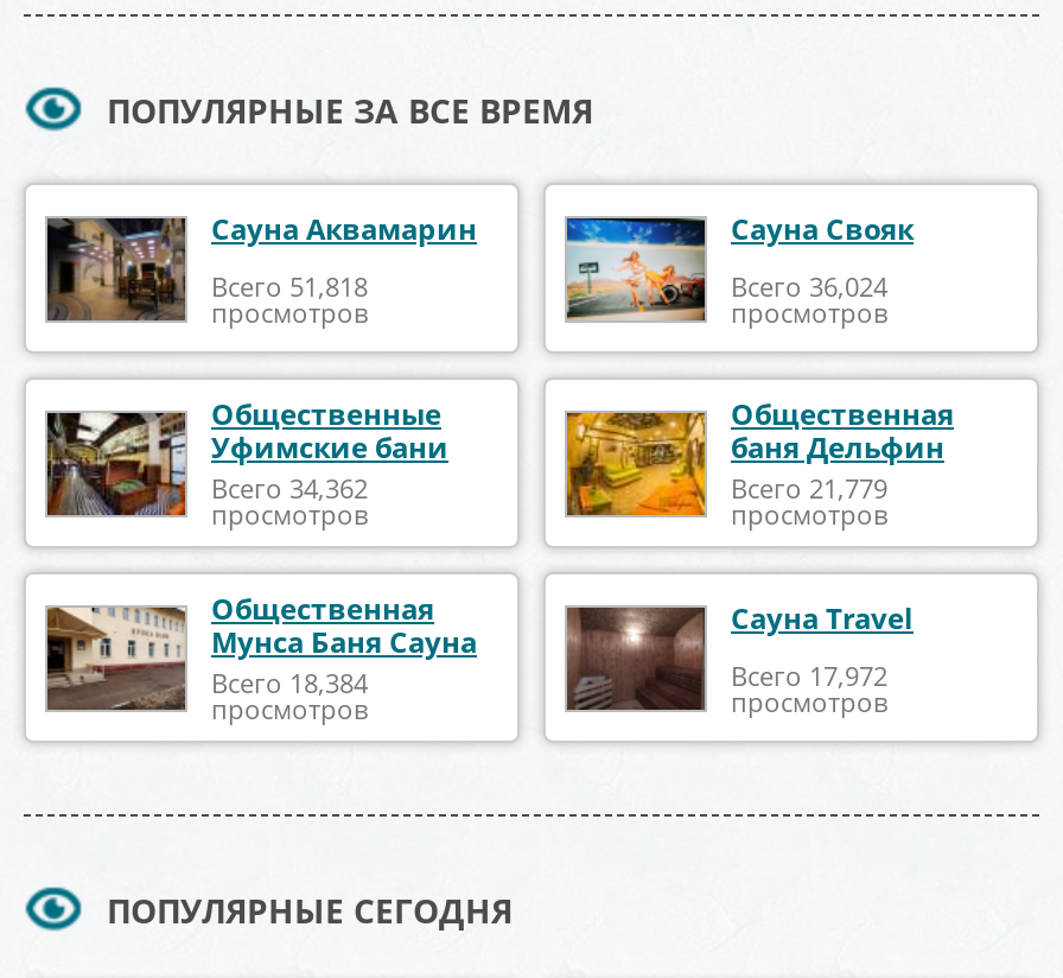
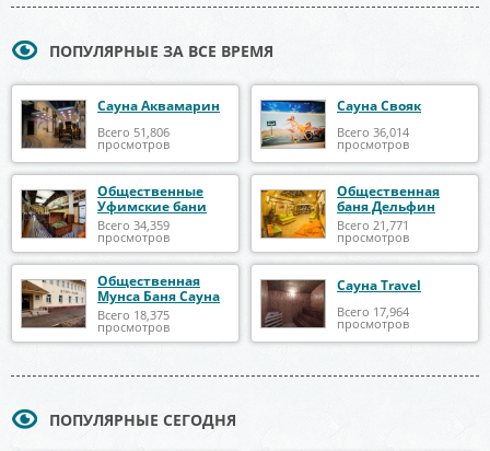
[211,268,368,303] Всего 51,818 -> [97,123,170,140] Всего 51,806
[731,268,887,303] Всего 36,024 -> [337,123,409,140] Всего 36,014
[211,470,368,506] Всего 34,362 -> [97,217,170,233] Всего 34,359
[731,470,887,506] Всего 21,779 -> [337,217,409,233] Всего 21,771
[211,665,368,701] Всего 18,384 -> [97,307,170,323] Всего 18,375
[731,657,887,692] Всего 17,972 -> [337,303,409,319] Всего 17,964

